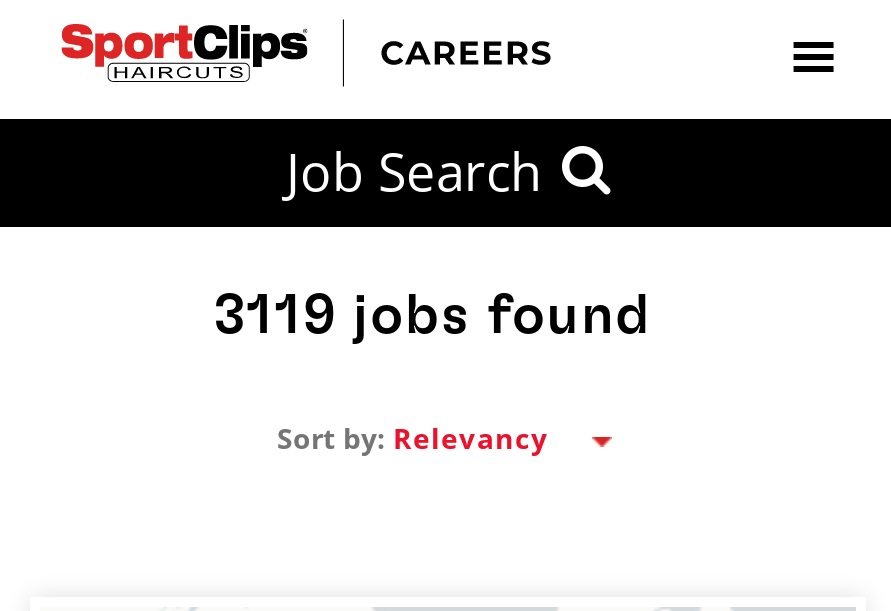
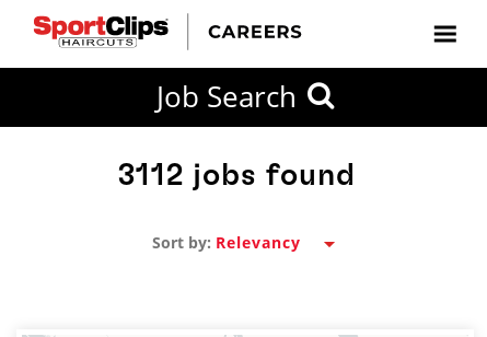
[214,289,652,345] 3119 jobs found -> [118,161,356,191] 3112 jobs found

